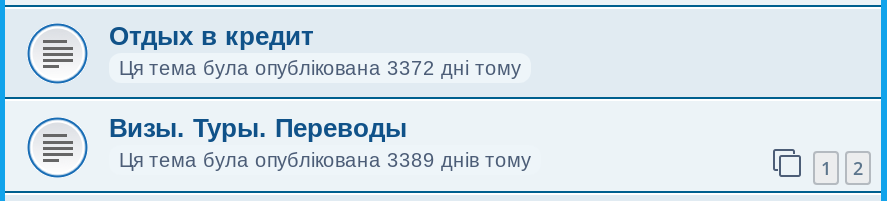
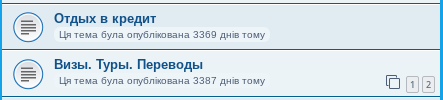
[119,57,521,79] Ця тема була опублікована 3372 дні тому -> [59,29,265,40] Ця тема була опублікована 3369 днів тому
[119,149,531,171] Ця тема була опублікована 3389 днів тому -> [59,75,265,86] Ця тема була опублікована 3387 днів тому

